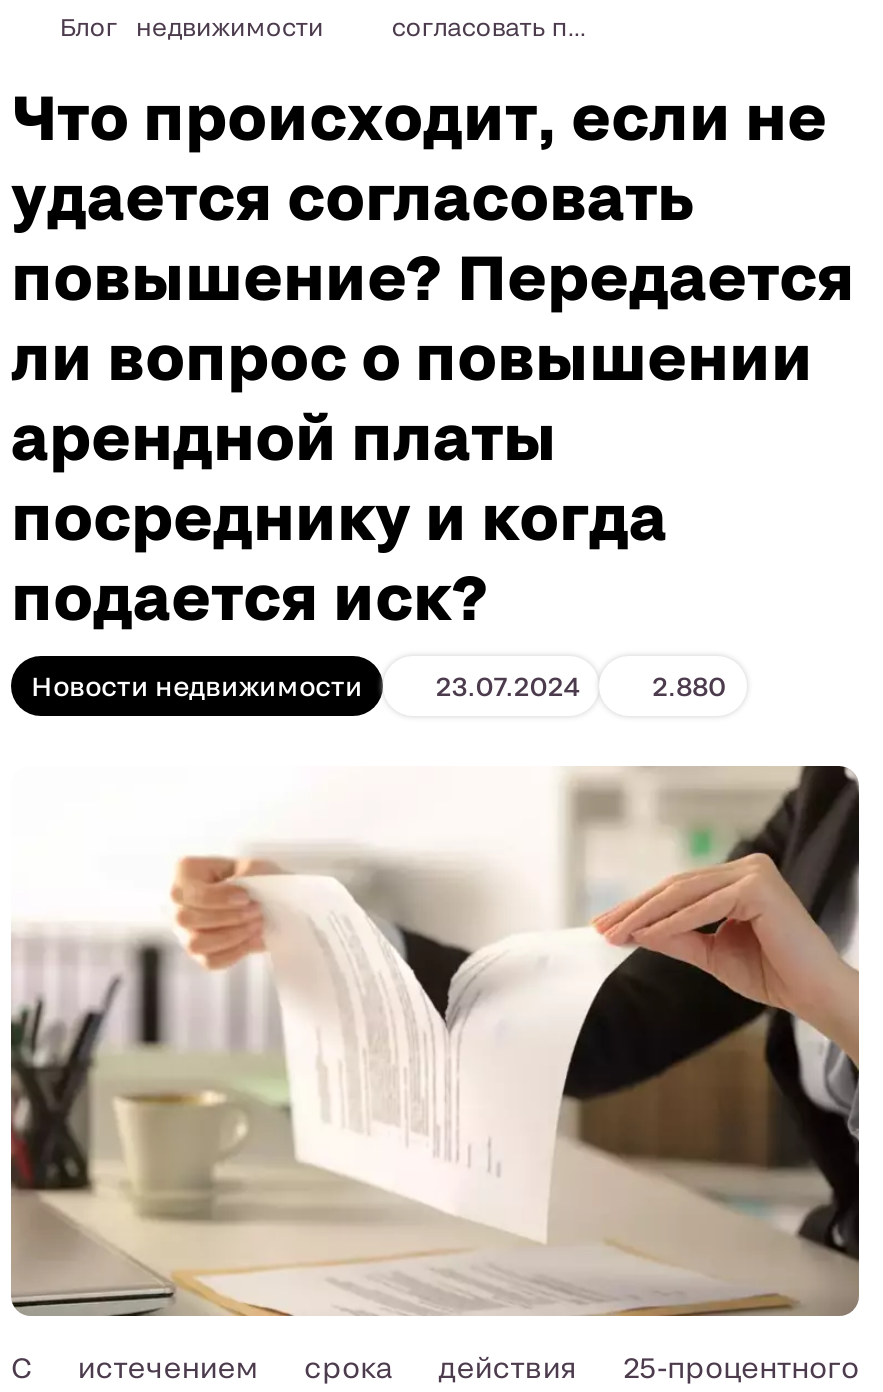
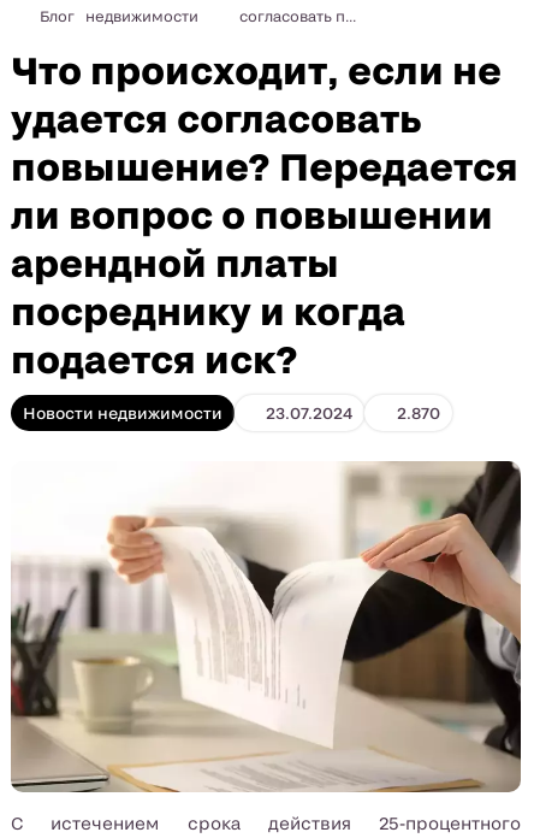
[652,670,726,702] 2.880 -> [396,403,440,423] 2.870

